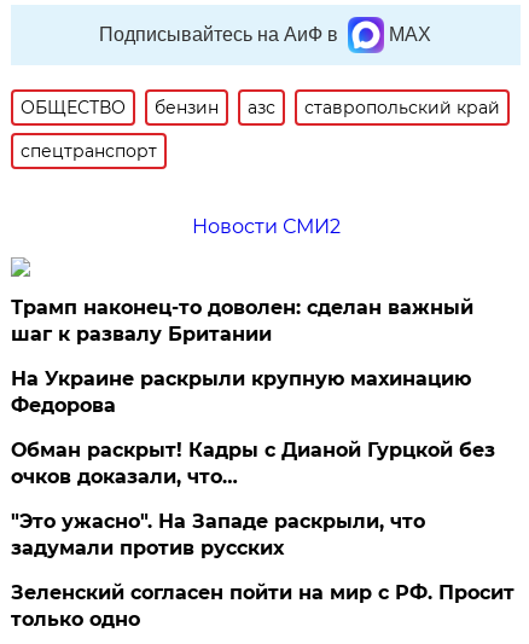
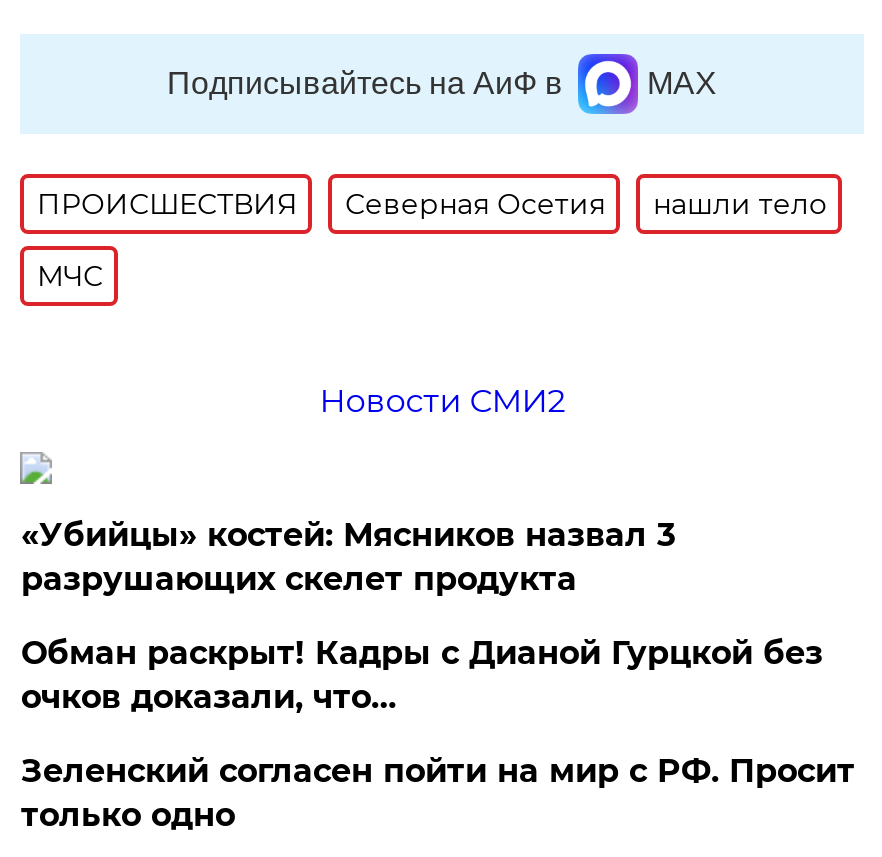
[21,97,500,118] ОБЩЕСТВО | бензин | азс | ставропольский край -> [37,186,827,222] ПРОИСШЕСТВИЯ | Северная Осетия | нашли тело
[21,140,157,162] спецтранспорт -> [37,258,103,294] МЧС
[11,296,474,417] Трамп наконец-то доволен: сделан важный | шаг к развалу Британии | На Украине раскрыли крупную махинацию | Федорова -> [21,516,675,598] «Убийцы» костей: Мясников назвал 3 | разрушающих скелет продукта
[11,510,426,559] "Это ужасно". На Западе раскрыли, что | задумали против русских -> none

